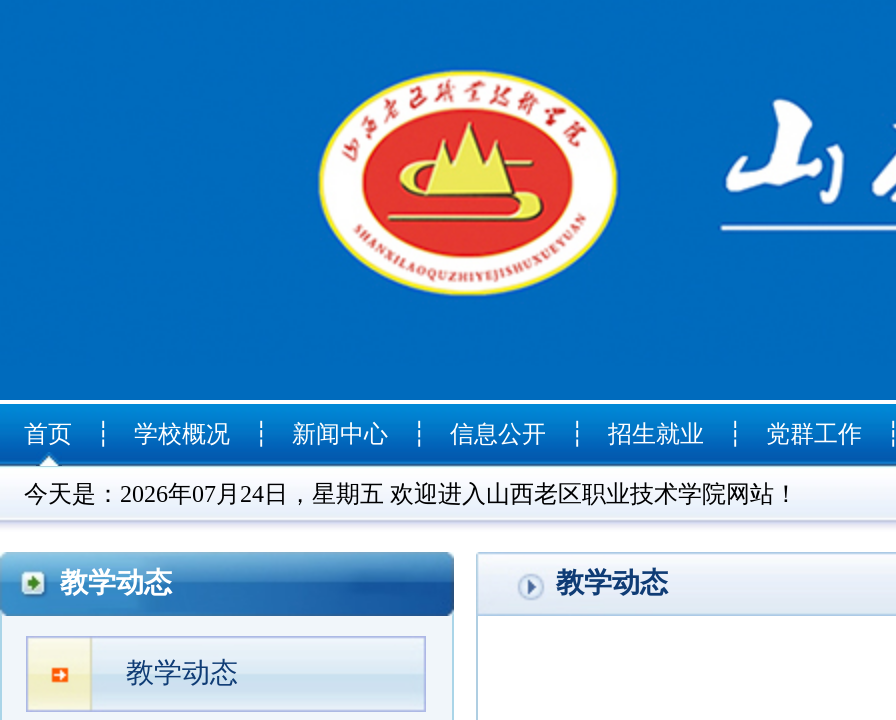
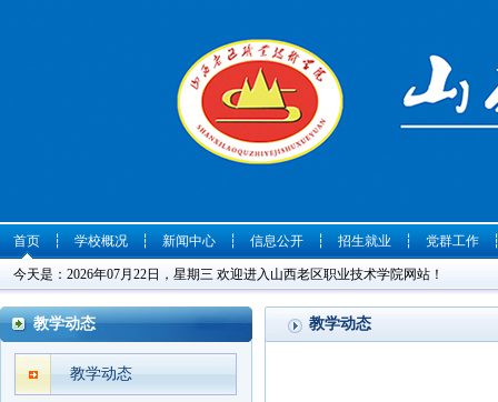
[24,480,798,508] 今天是：2026年07月24日，星期五 欢迎进入山西老区职业技术学院网站！ -> [13,267,444,282] 今天是：2026年07月22日，星期三 欢迎进入山西老区职业技术学院网站！

